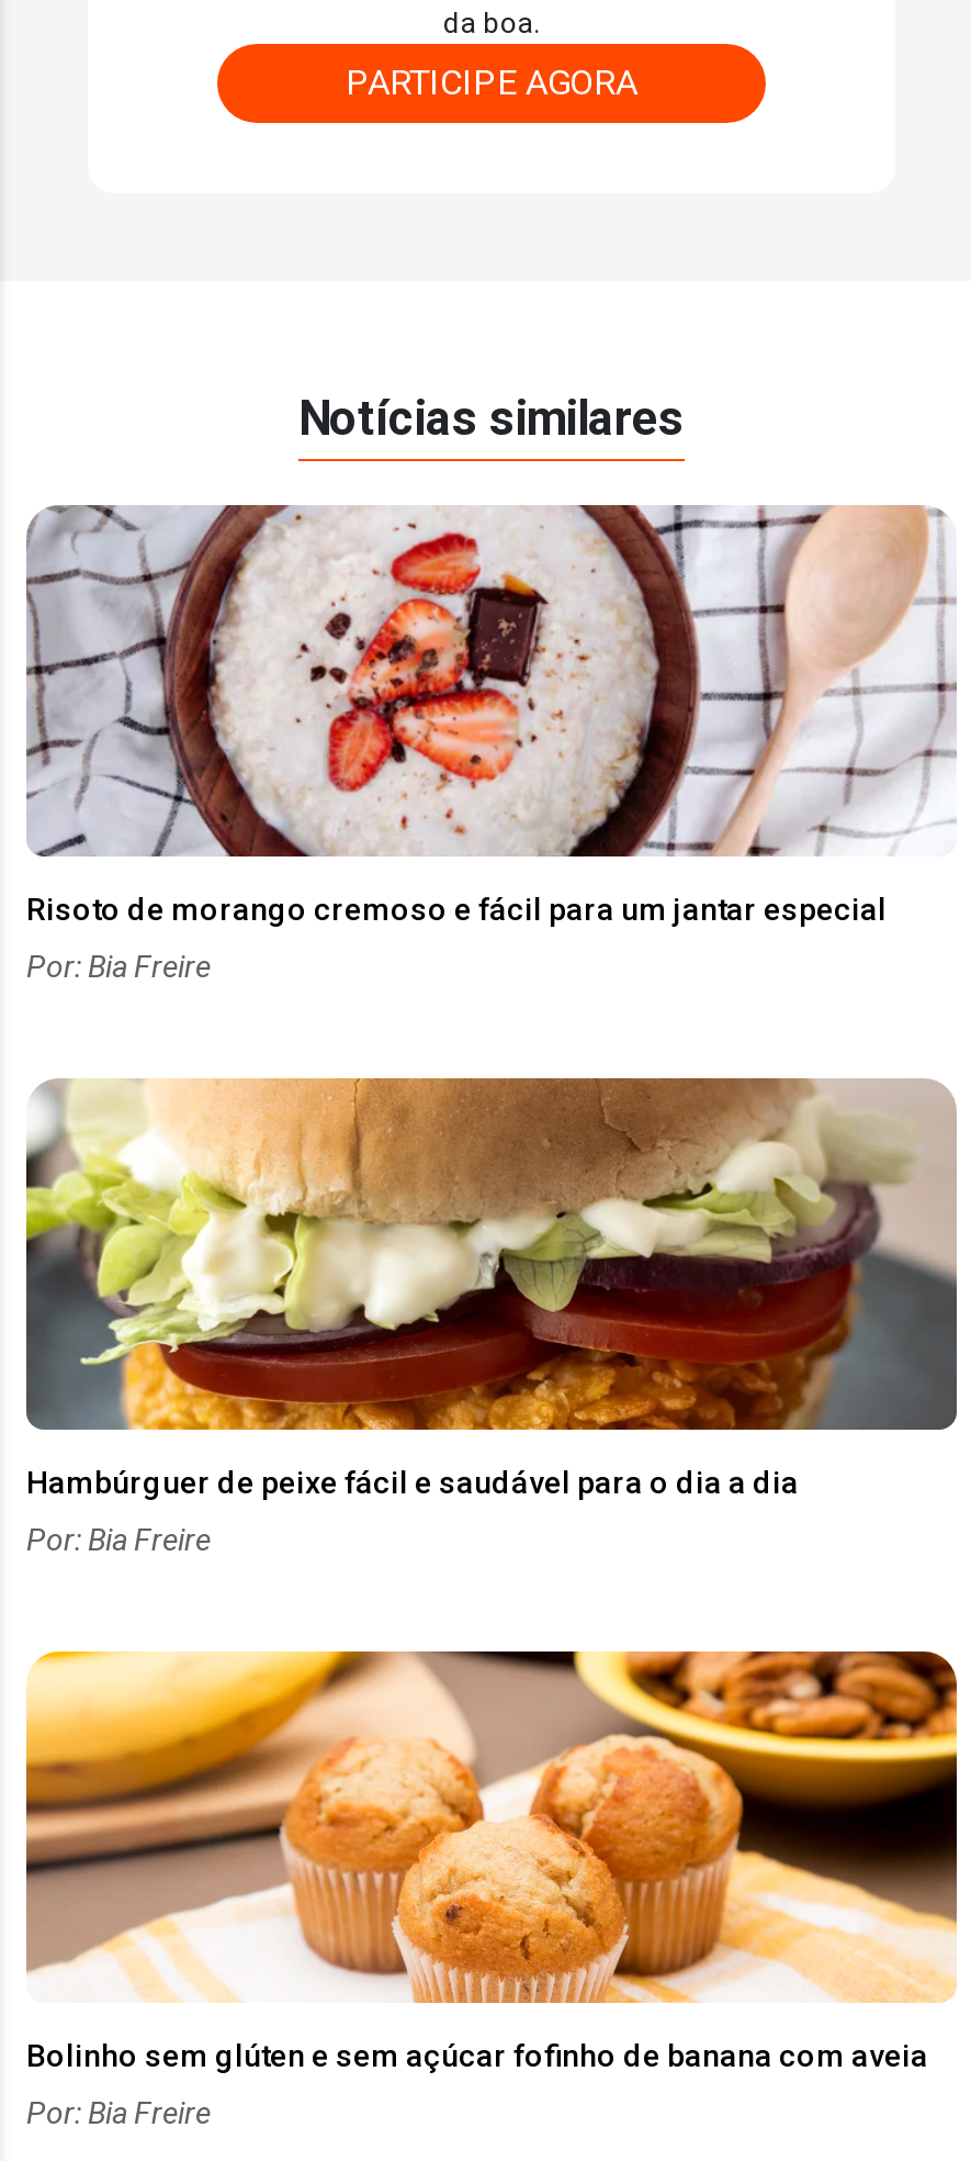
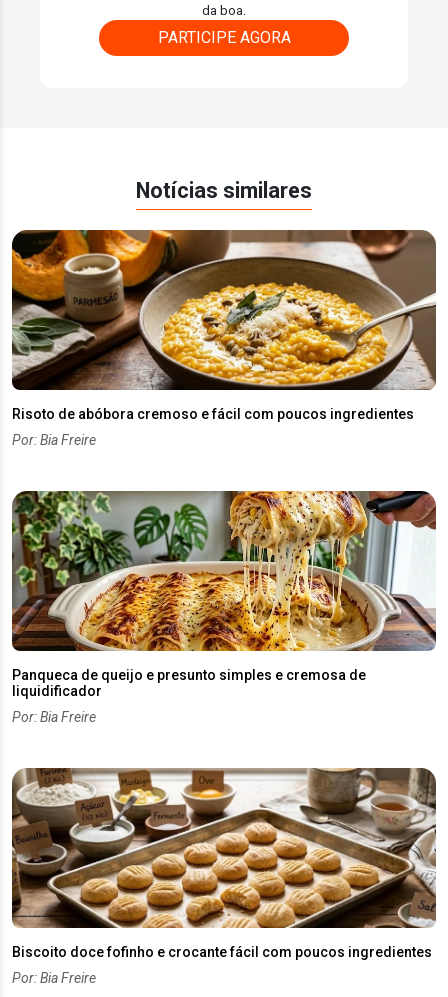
[24,505,957,926] [image] | Risoto de morango cremoso e fácil para um jantar especial -> [11,229,437,422] [image] | Risoto de abóbora cremoso e fácil com poucos ingredientes
[24,1076,959,1499] [image] | Hambúrguer de peixe fácil e saudável para o dia a dia -> [11,490,436,699] [image] | Panqueca de queijo e presunto simples e cremosa de | liquidificador
[24,1649,959,2072] [image] | Bolinho sem glúten e sem açúcar fofinho de banana com aveia -> [11,767,437,960] [image] | Biscoito doce fofinho e crocante fácil com poucos ingredientes

